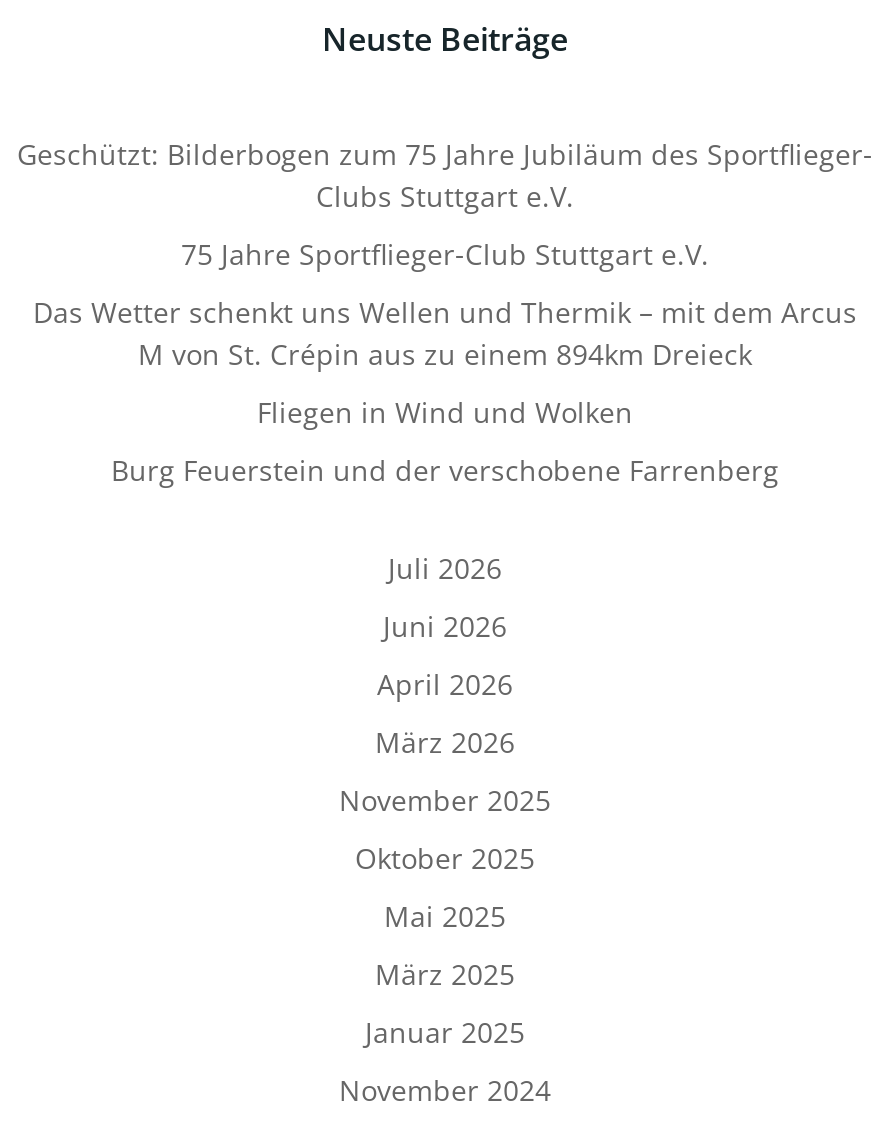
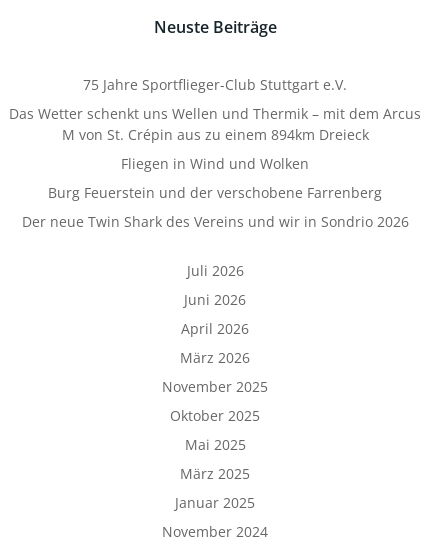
[17,135,873,215] Geschützt: Bilderbogen zum 75 Jahre Jubiläum des Sportflieger- | Clubs Stuttgart e.V. -> none
moved [33,235,857,489] -> [9,75,421,202]: 75 Jahre Sportflieger-Club Stuttgart e.V. | Das Wetter schenkt uns Wellen und Thermik – mit dem Arcus | M von St. Crépin aus zu einem 894km Dreieck | Fliegen in Wind und Wolken | Burg Feuerstein und der verschobene Farrenberg
none -> [21,212,408,231] Der neue Twin Shark des Vereins und wir in Sondrio 2026

